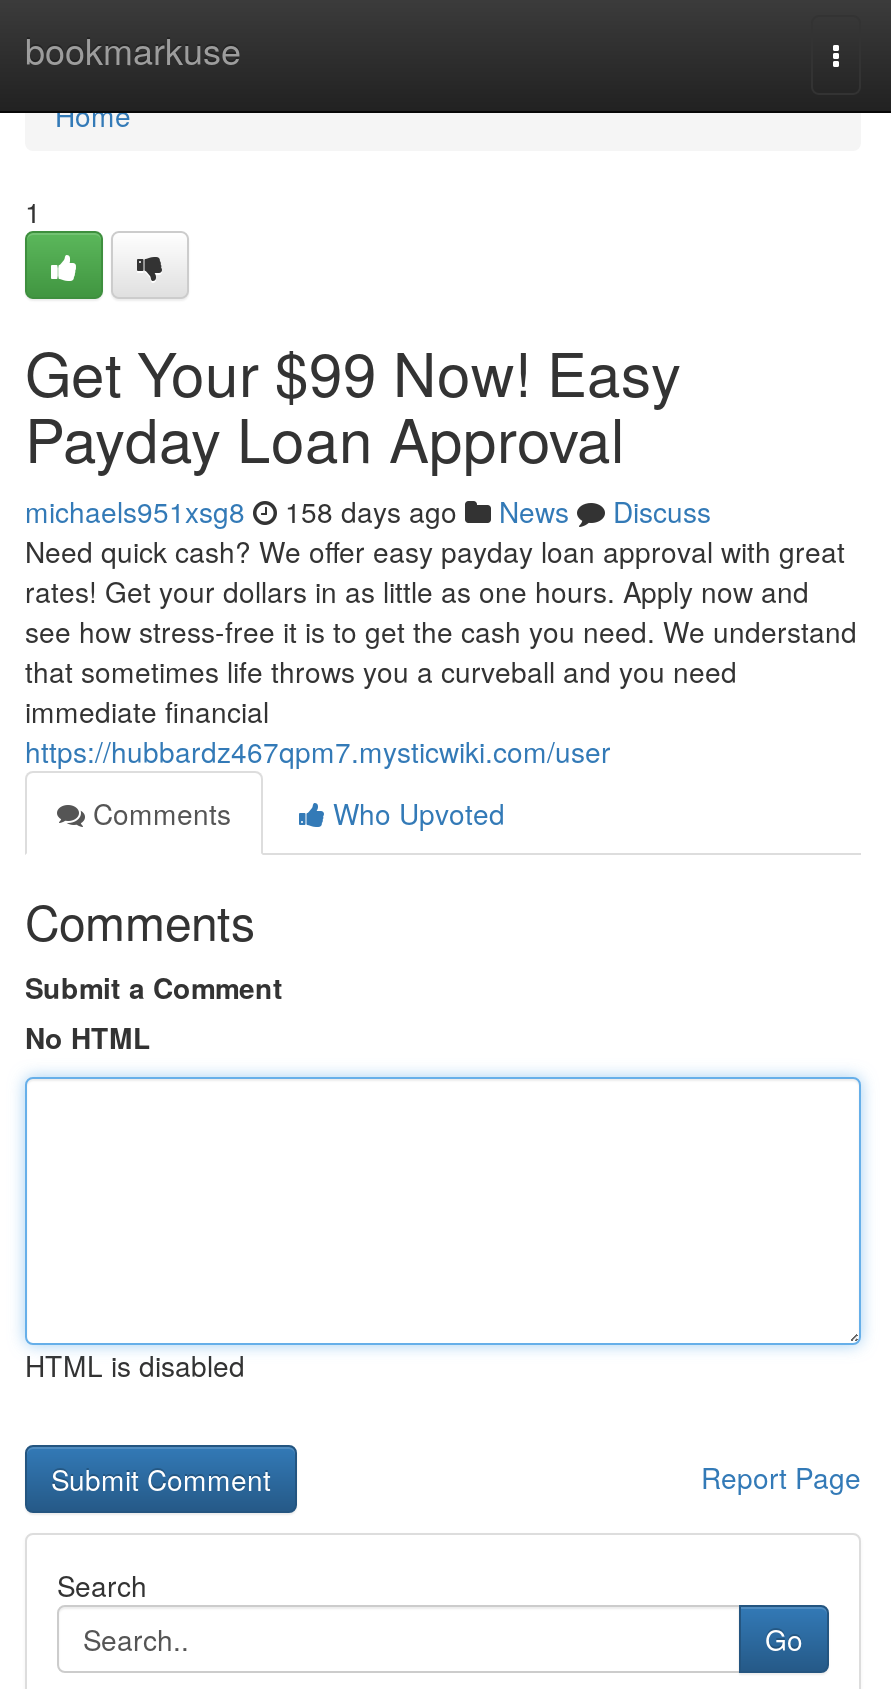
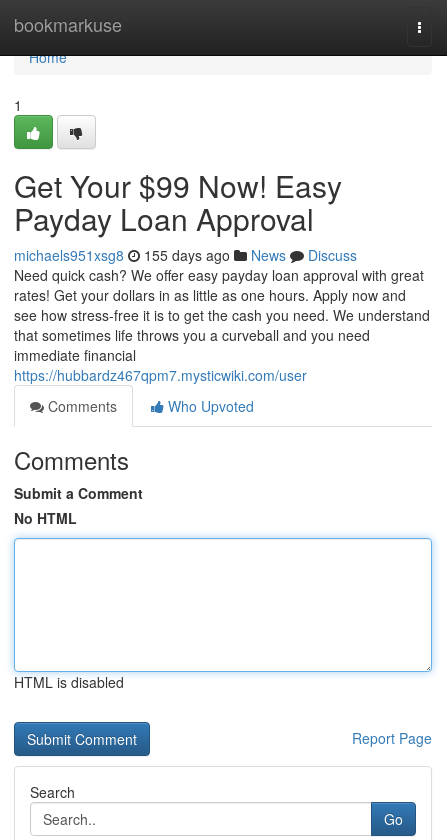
[25,491,711,531] michaels951xsg8 158 days ago News Discuss -> [14,245,357,265] michaels951xsg8 155 days ago News Discuss

